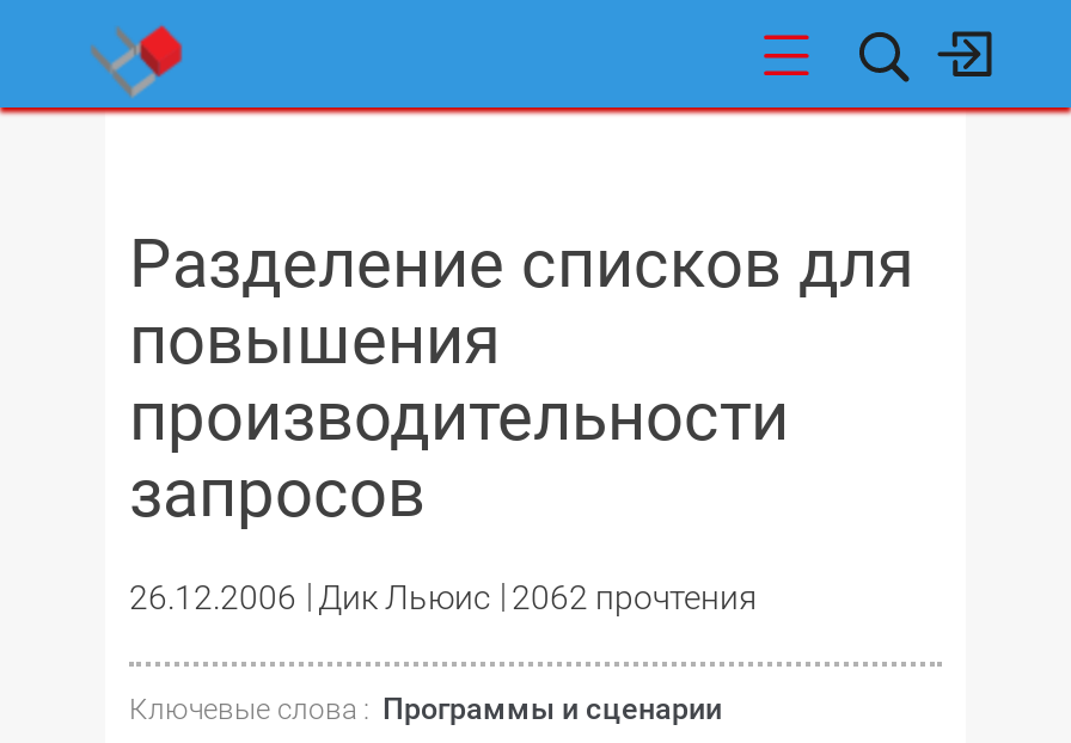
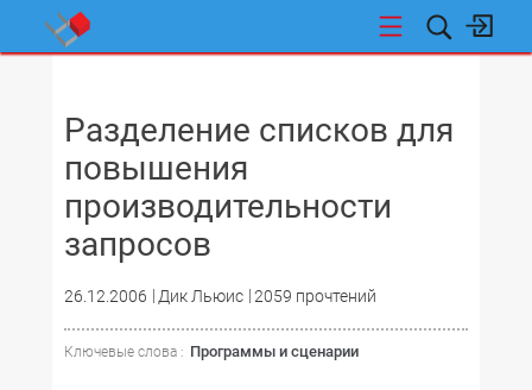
[129,578,758,616] 26.12.2006 Дик Льюис 2062 прочтения -> [64,287,376,306] 26.12.2006 Дик Льюис 2059 прочтений

